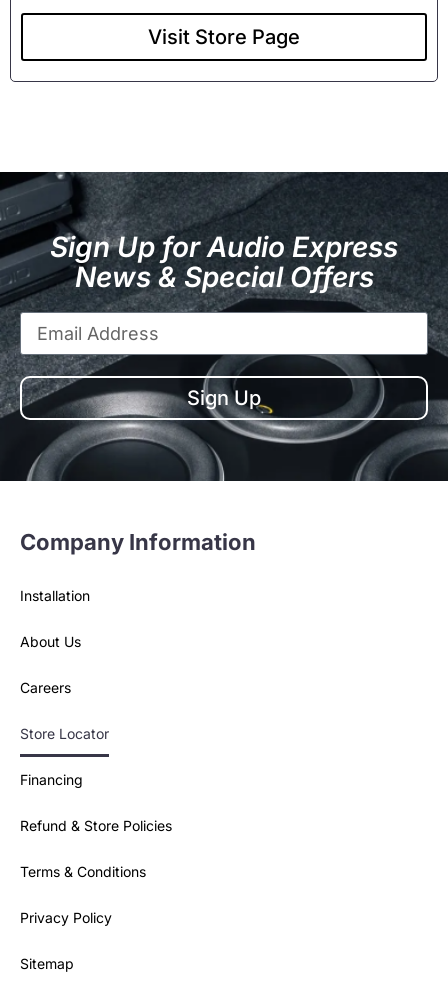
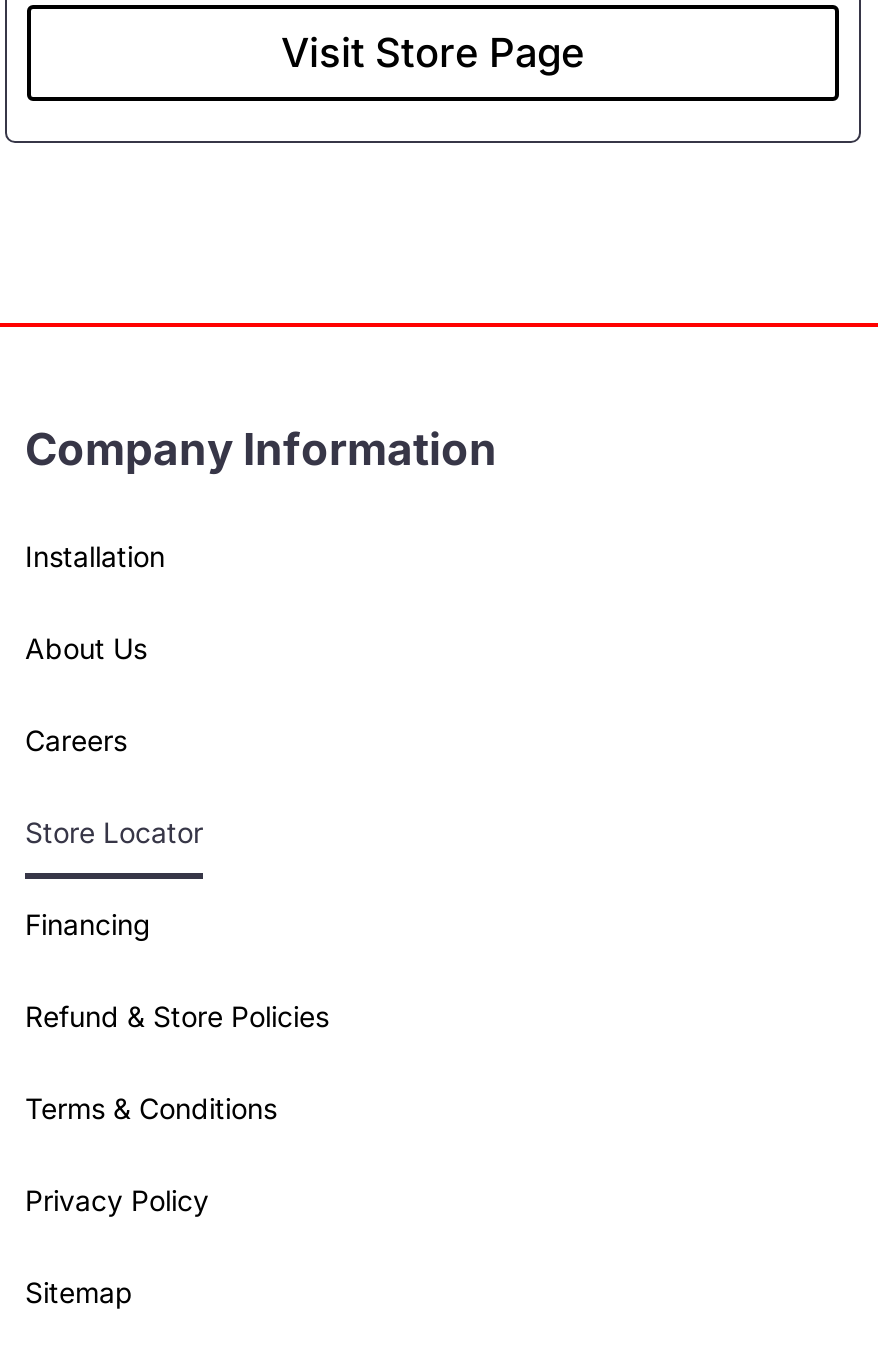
[3,171,445,482] [image] | Sign Up for Audio Express | News & Special Offers -> none
[187,386,261,410] Sign Up -> none

